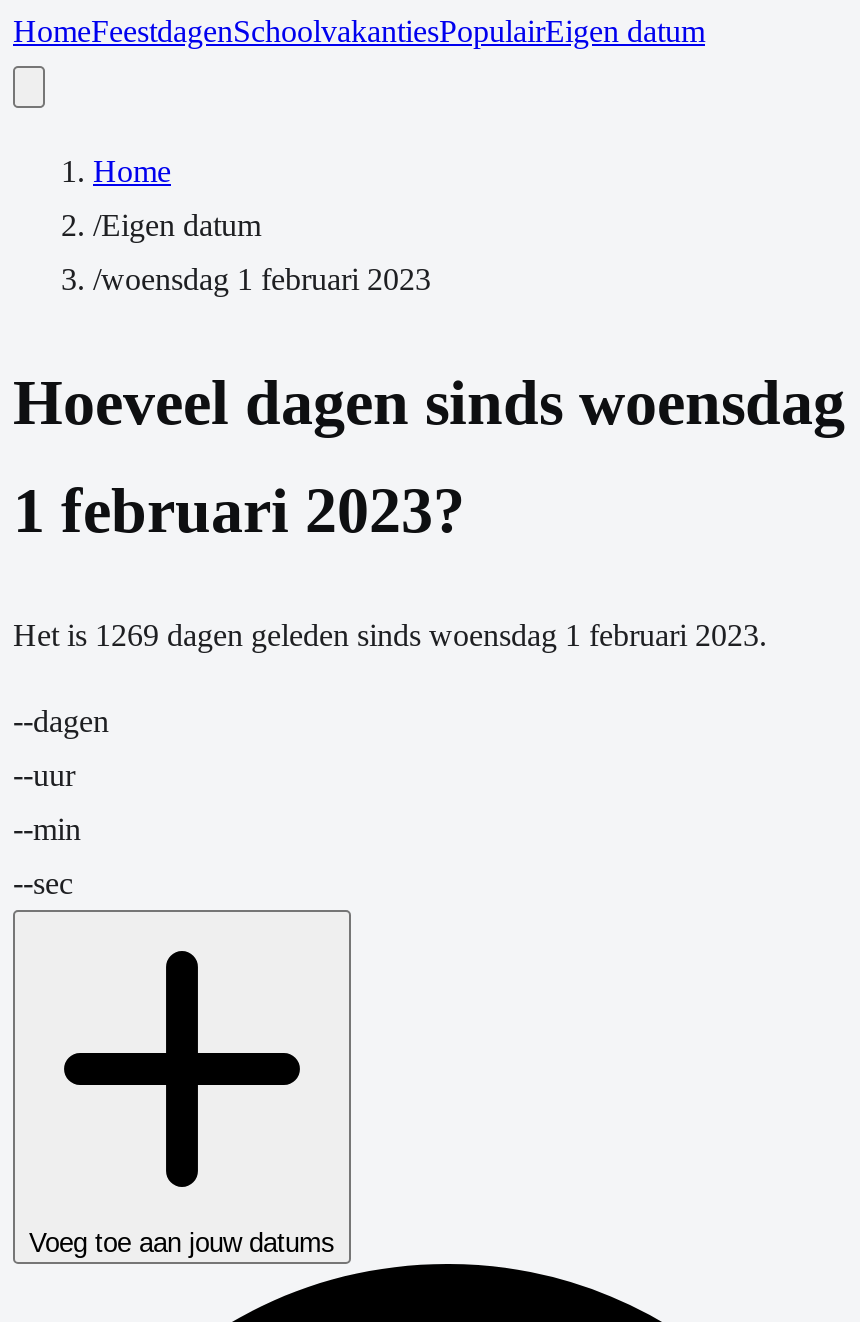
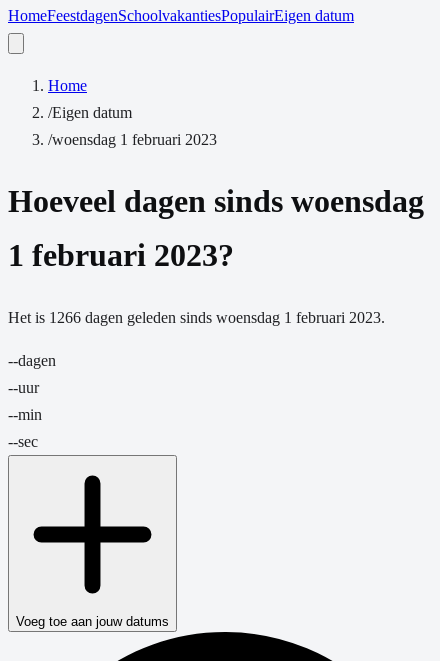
[13,618,767,652] Het is 1269 dagen geleden sinds woensdag 1 februari 2023. -> [8,309,385,326] Het is 1266 dagen geleden sinds woensdag 1 februari 2023.

